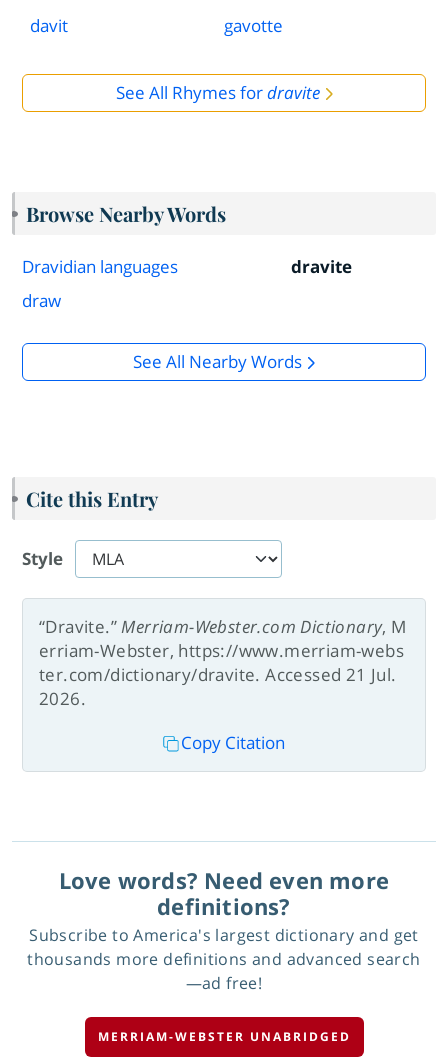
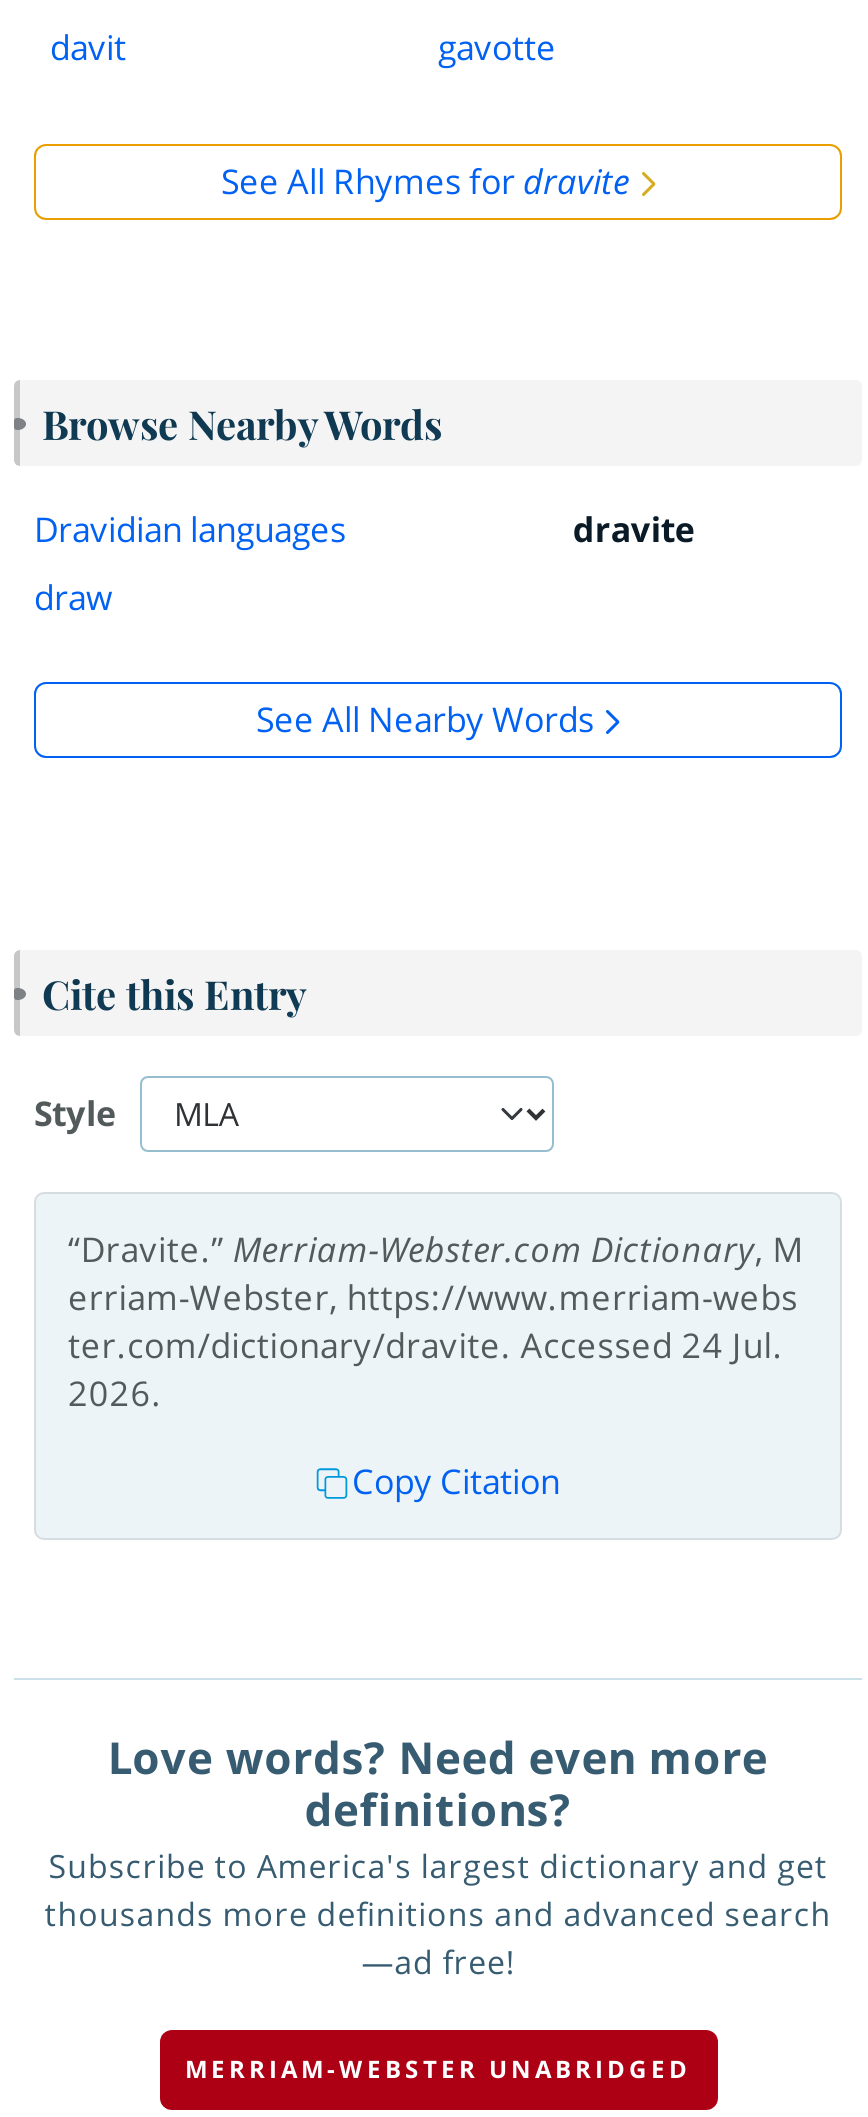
[39,663,397,686] ter.com/dictionary/dravite. Accessed 21 Jul. -> [68,1322,783,1368] ter.com/dictionary/dravite. Accessed 24 Jul.

